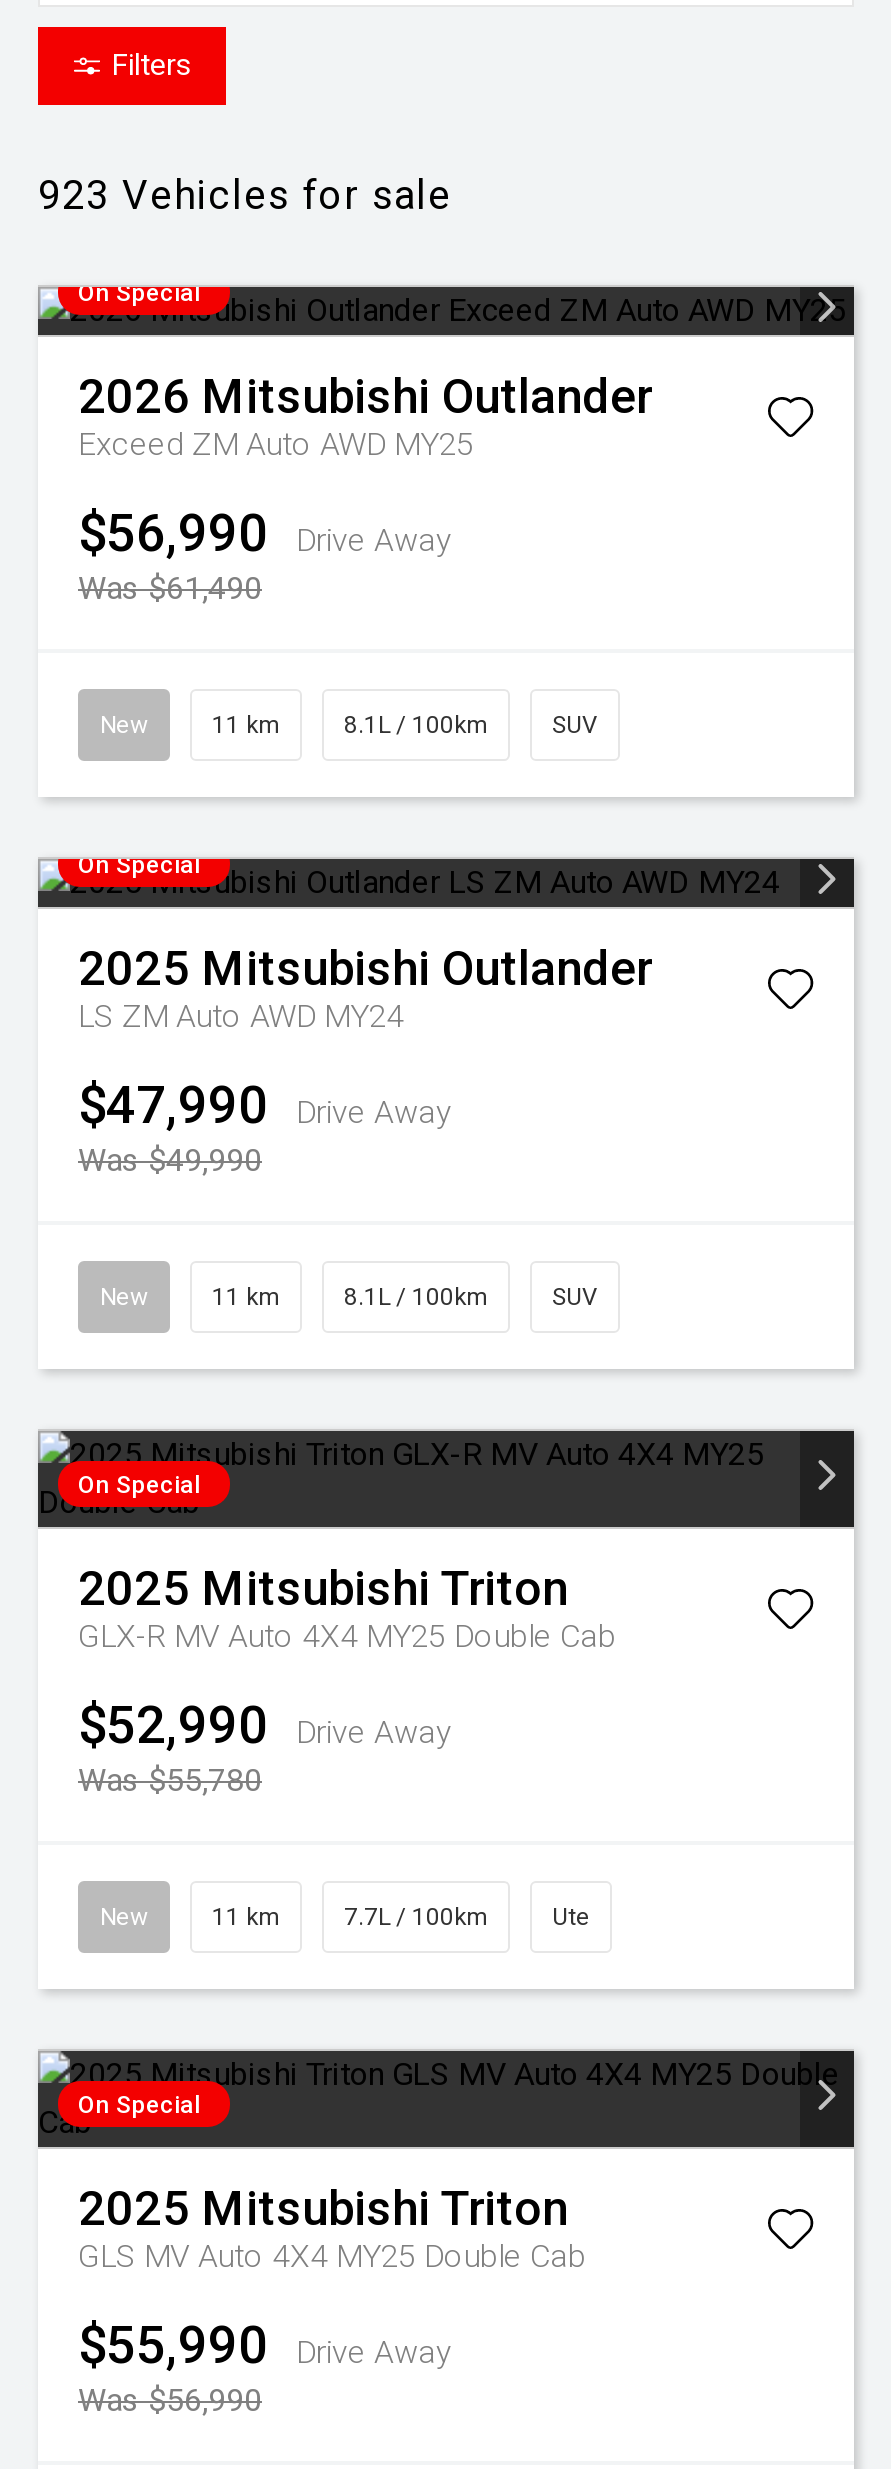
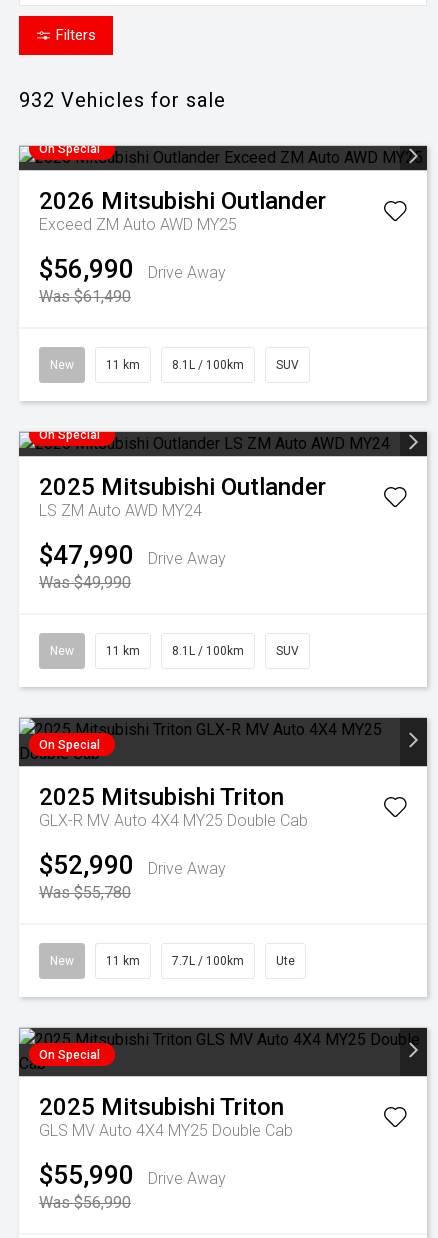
[38,171,452,219] 923 Vehicles for sale -> [19,88,226,112] 932 Vehicles for sale

